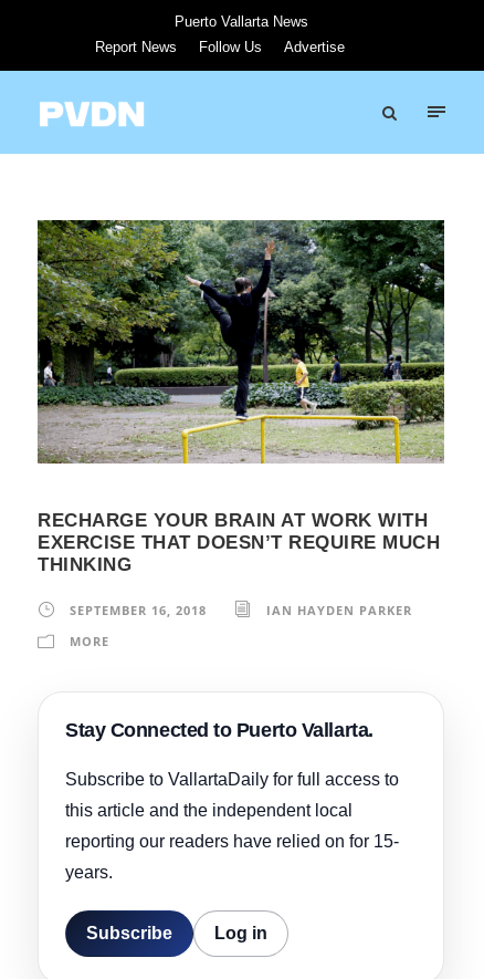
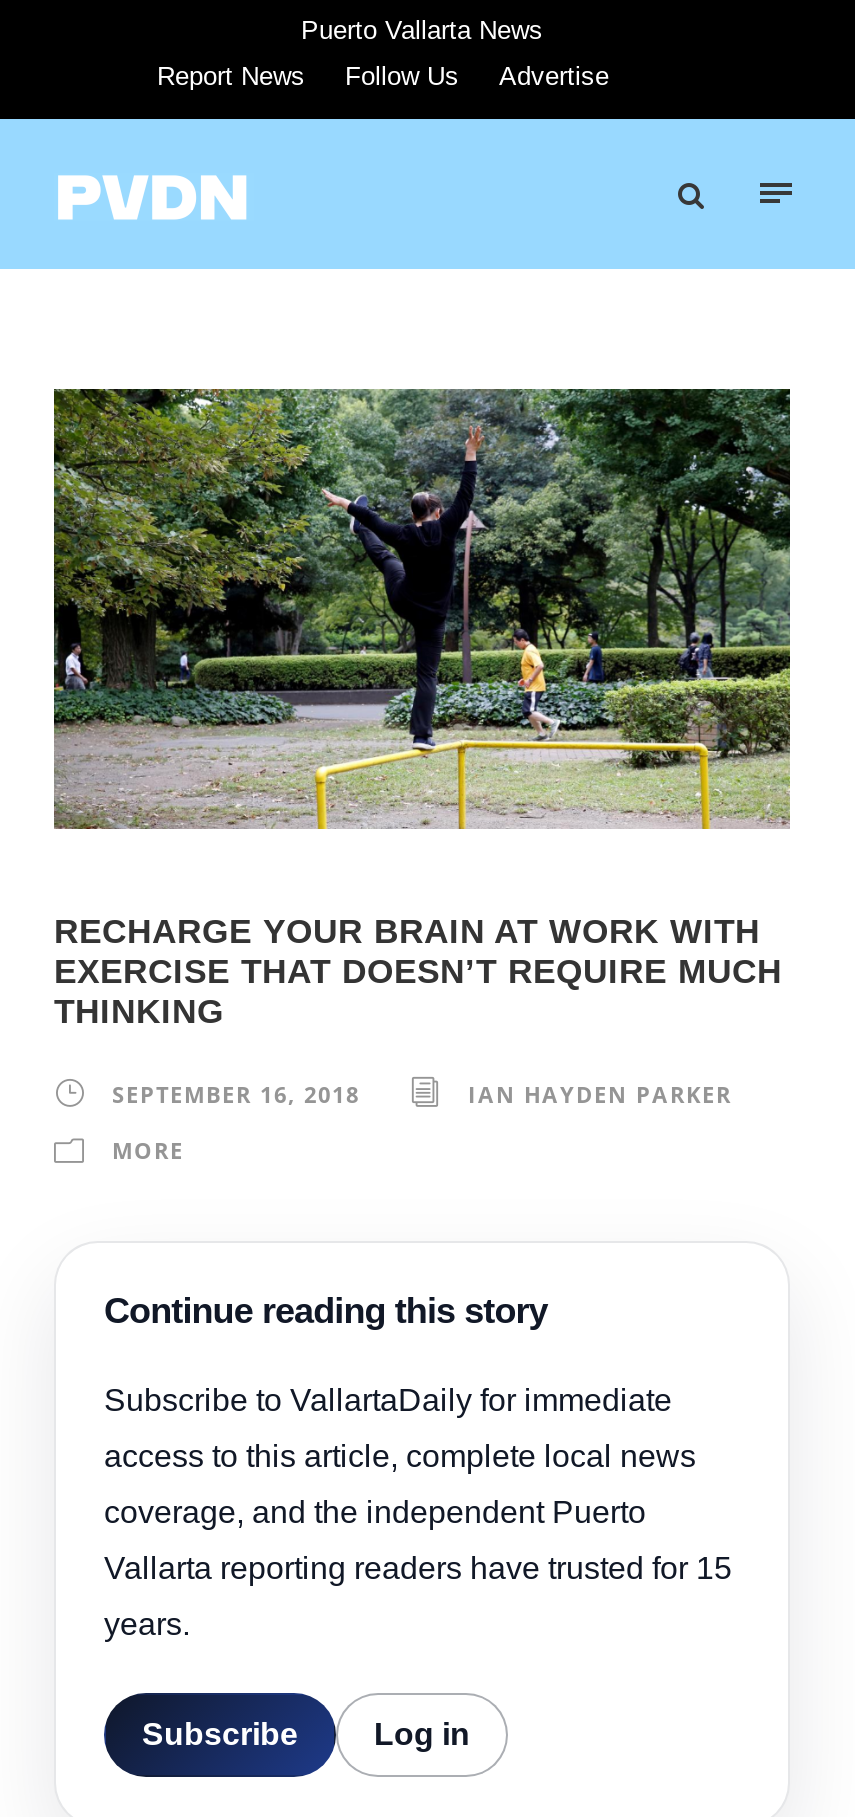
[65,719,399,850] Stay Connected to Puerto Vallarta. | Subscribe to VallartaDaily for full access to | this article and the independent local | reporting our readers have relied on for 15- -> [104,1290,732,1584] Continue reading this story | Subscribe to VallartaDaily for immediate | access to this article, complete local news | coverage, and the independent Puerto | Vallarta reporting readers have trusted for 15

